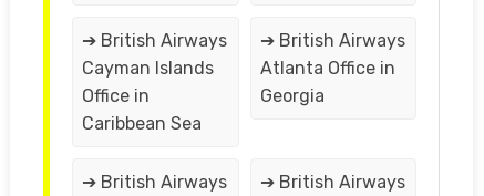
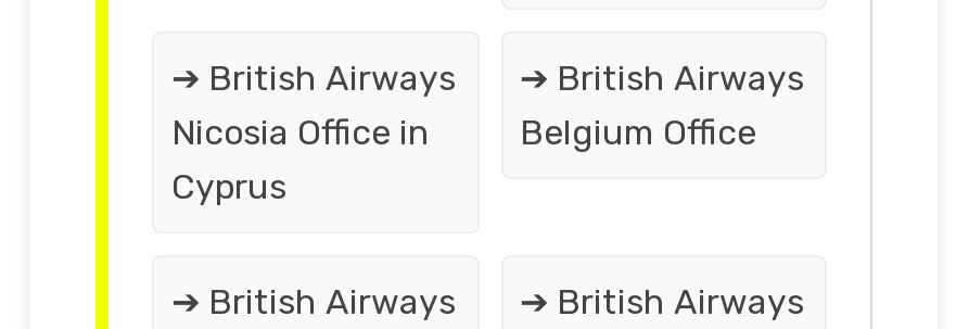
[82,57,214,134] Cayman Islands | Office in | Caribbean Sea -> [171,111,430,207] Nicosia Office in | Cyprus
[260,57,395,106] Atlanta Office in | Georgia -> [520,111,756,152] Belgium Office

